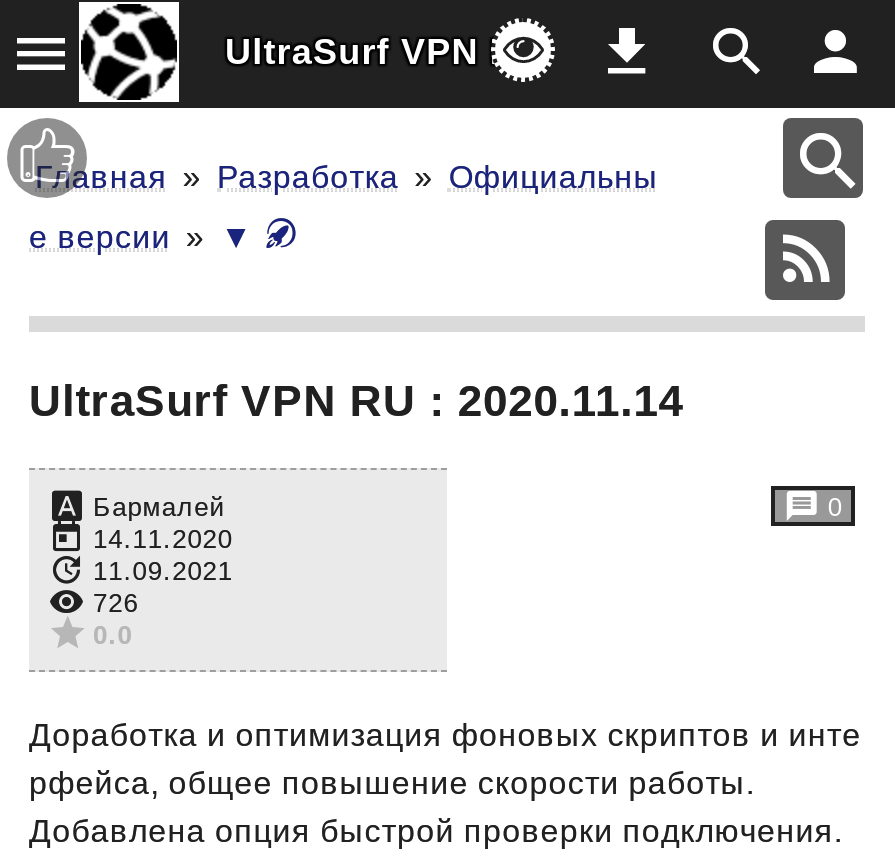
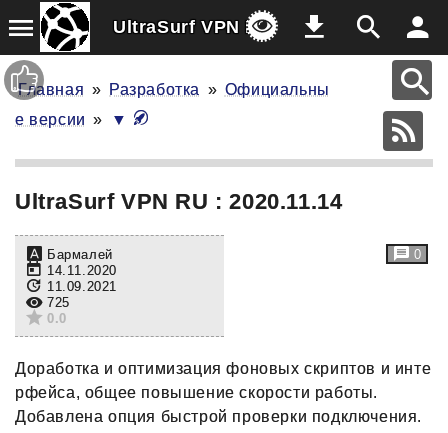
[93,588,139,618] 726 -> [47,295,70,310] 725

